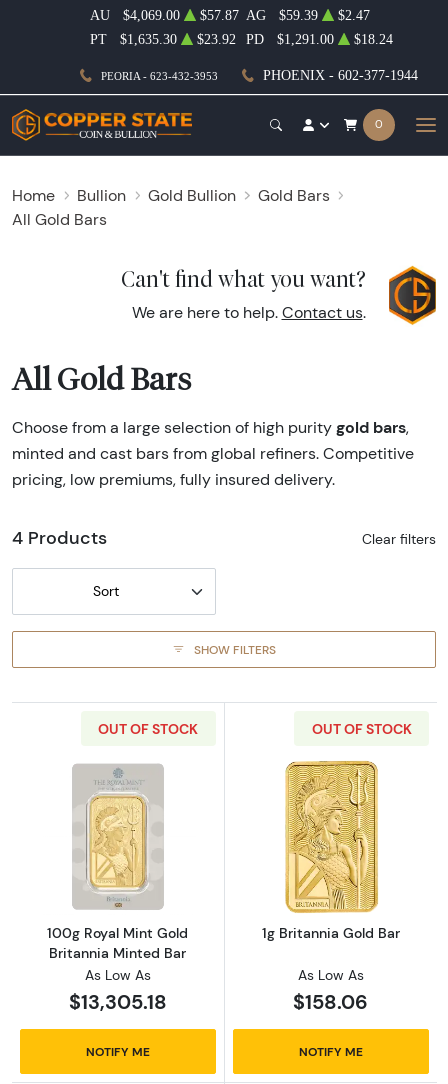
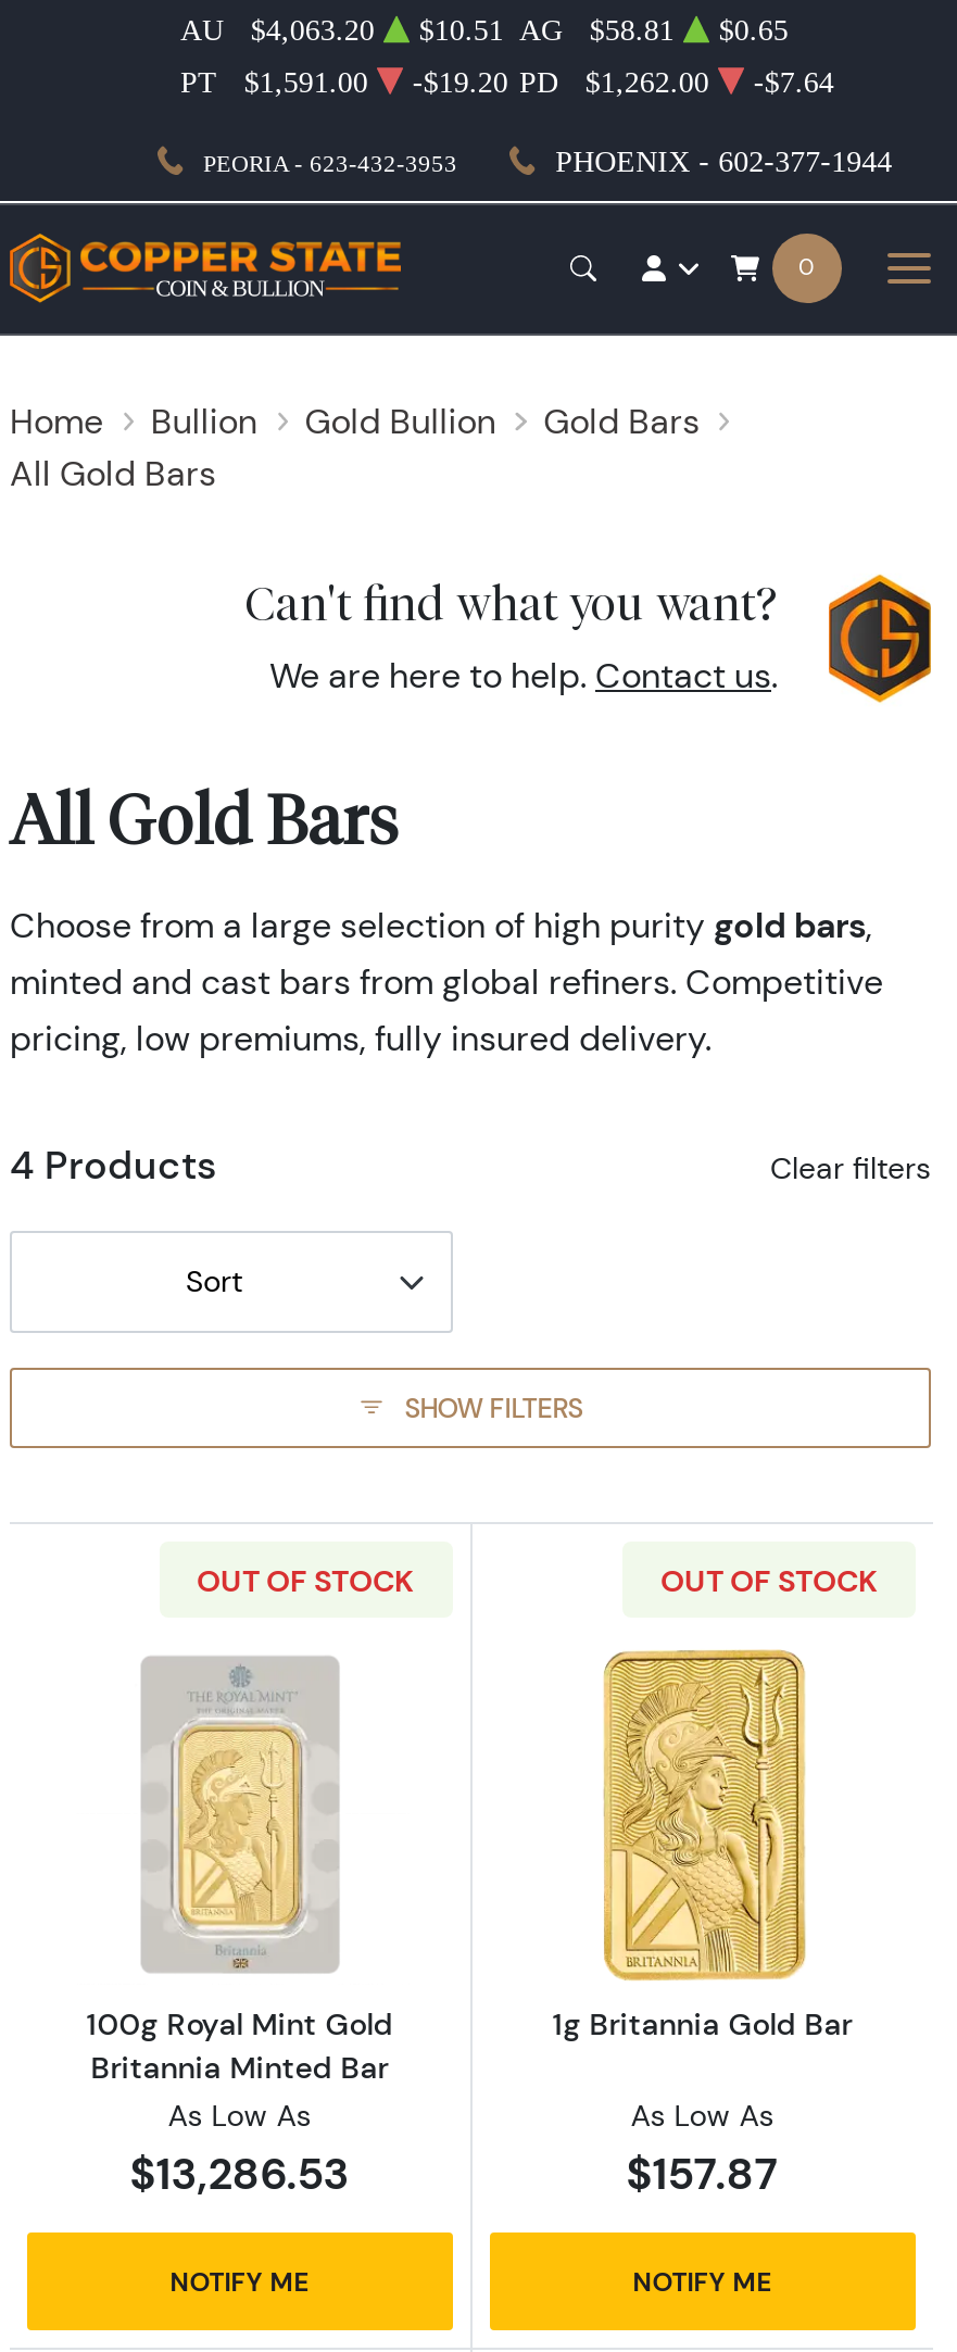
[123,8,180,23] $4,069.00 -> [250,14,374,46] $4,063.20
[200,8,266,23] $57.87 AG -> [419,14,562,46] $10.51 AG
[279,8,318,23] $59.39 -> [589,14,674,46] $58.81
[338,8,370,23] $2.47 -> [719,14,788,46] $0.65
[120,32,393,47] $1,635.30 | $23.92 | PD | $1,291.00 | $18.24 -> [244,66,834,99] $1,591.00 | -$19.20 PD | $1,262.00 | -$7.64
[69,988,167,1013] $13,305.18 -> [130,2145,349,2199] $13,286.53
[293,988,368,1013] $158.06 -> [626,2145,778,2199] $157.87

